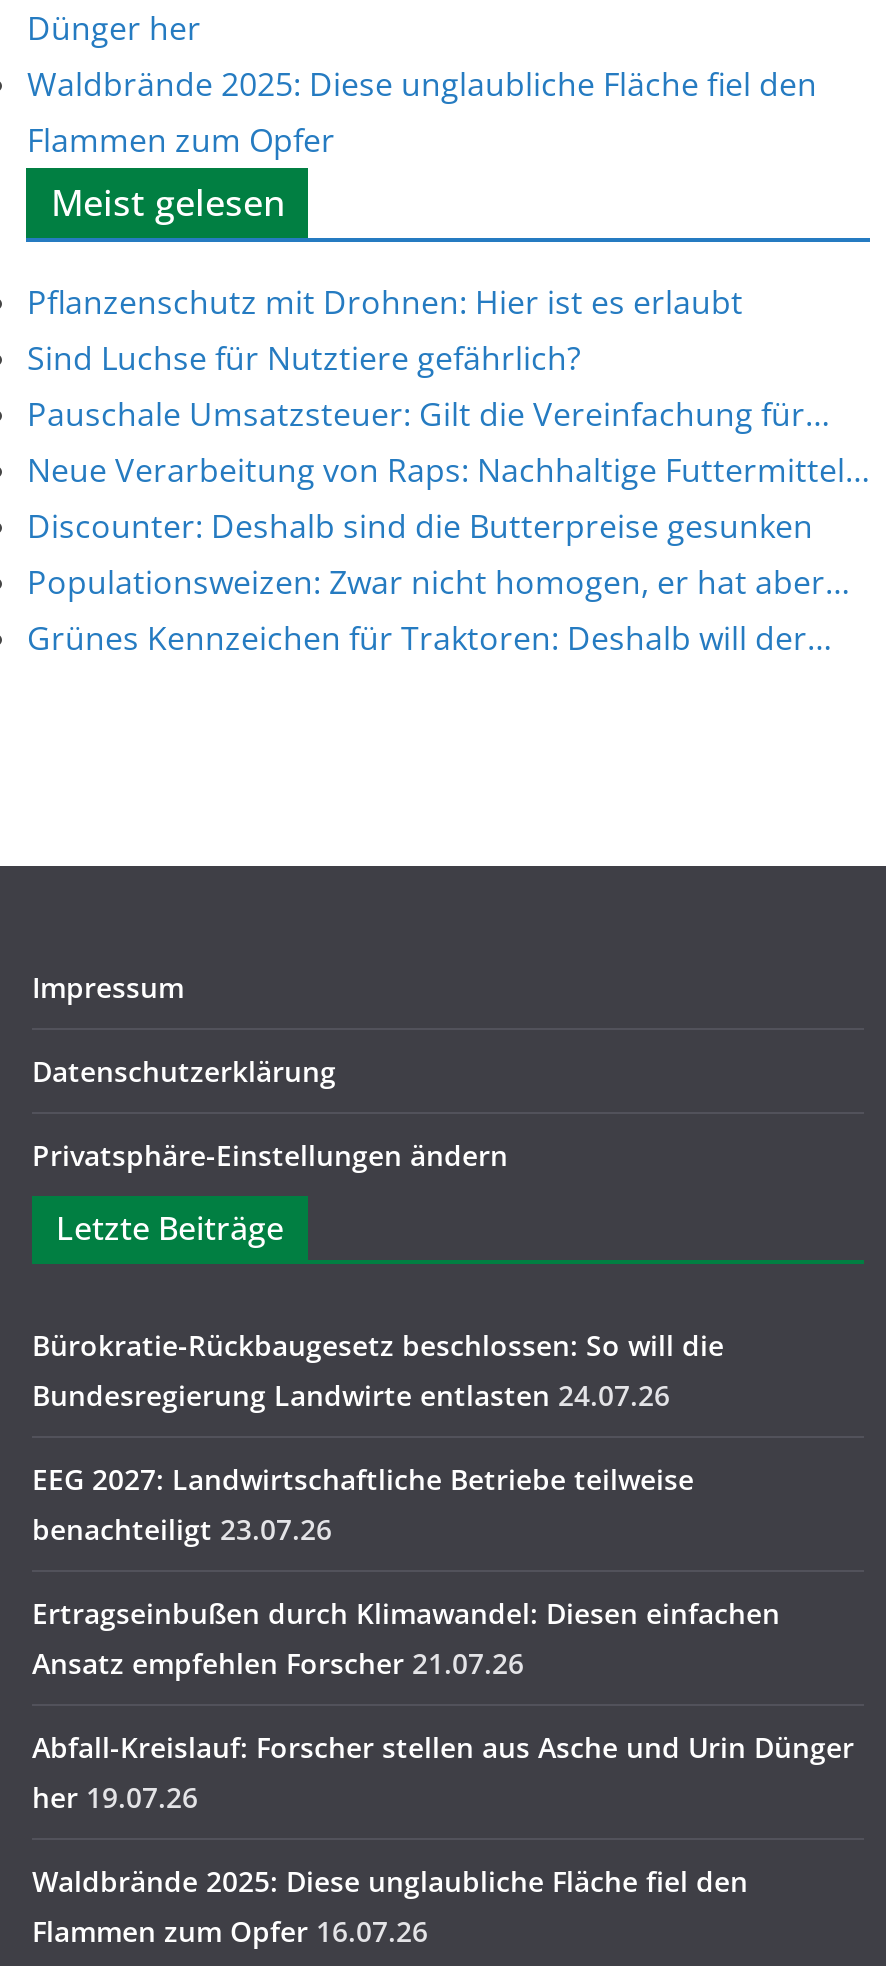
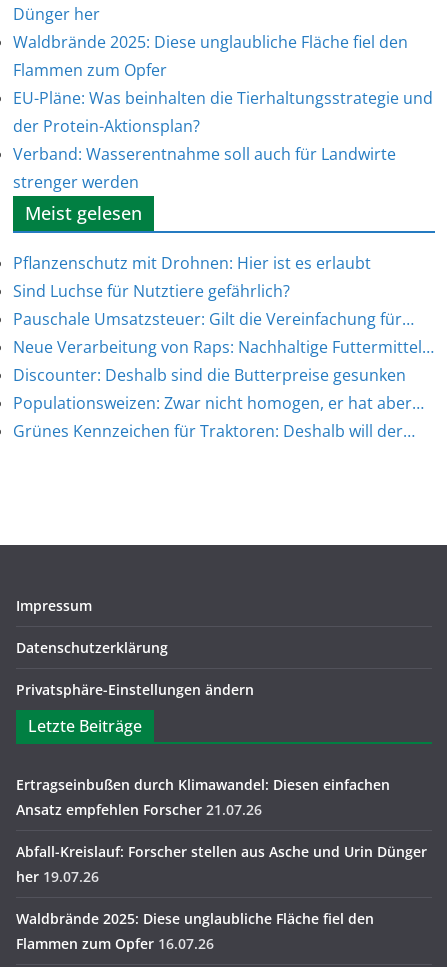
none -> [13,87,433,193] EU-Pläne: Was beinhalten die Tierhaltungsstrategie und | der Protein-Aktionsplan? | Verband: Wasserentnahme soll auch für Landwirte | strenger werden
moved [27,178,869,1250] -> [13,201,434,737]: Meist gelesen | Pflanzenschutz mit Drohnen: Hier ist es erlaubt | Sind Luchse für Nutztiere gefährlich? | ... | Privatsphäre-Einstellungen ändern | Letzte Beiträge
[32,1326,724,1548] Bürokratie-Rückbaugesetz beschlossen: So will die | Bundesregierung Landwirte entlasten 24.07.26 | EEG 2027: Landwirtschaftliche Betriebe teilweise | benachteiligt 23.07.26 -> none

